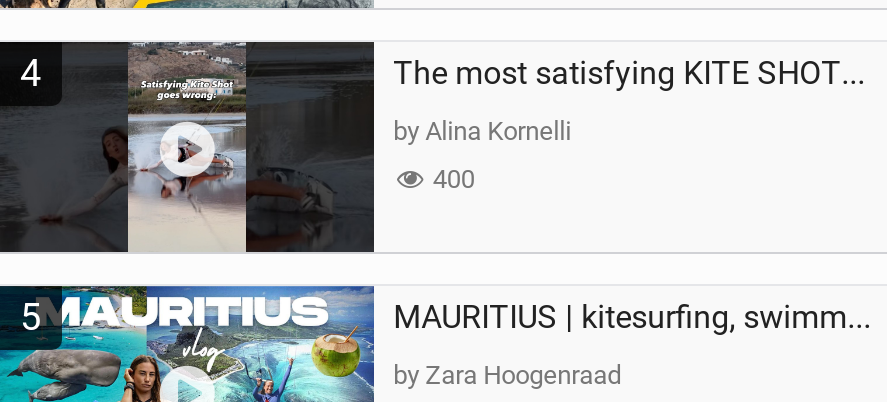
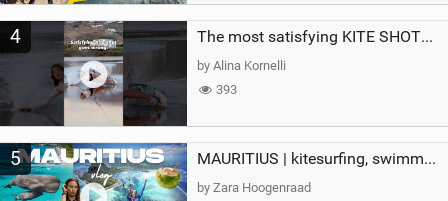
[427,164,475,194] 400 -> [213,82,237,97] 393

